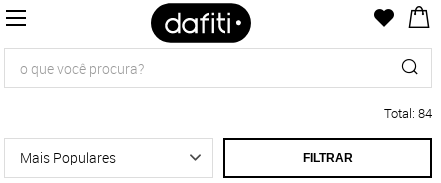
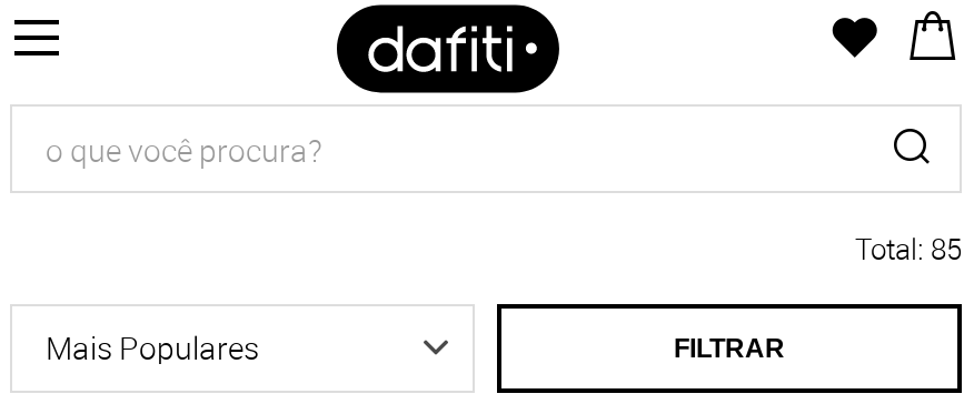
[384,104,432,122] Total: 84 -> [855,229,962,269] Total: 85

